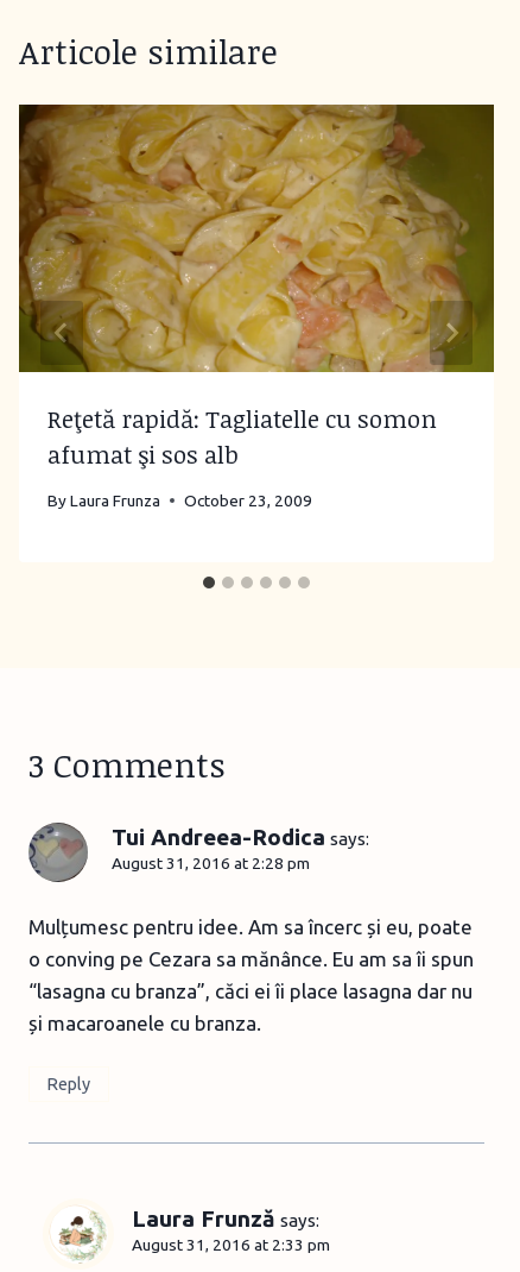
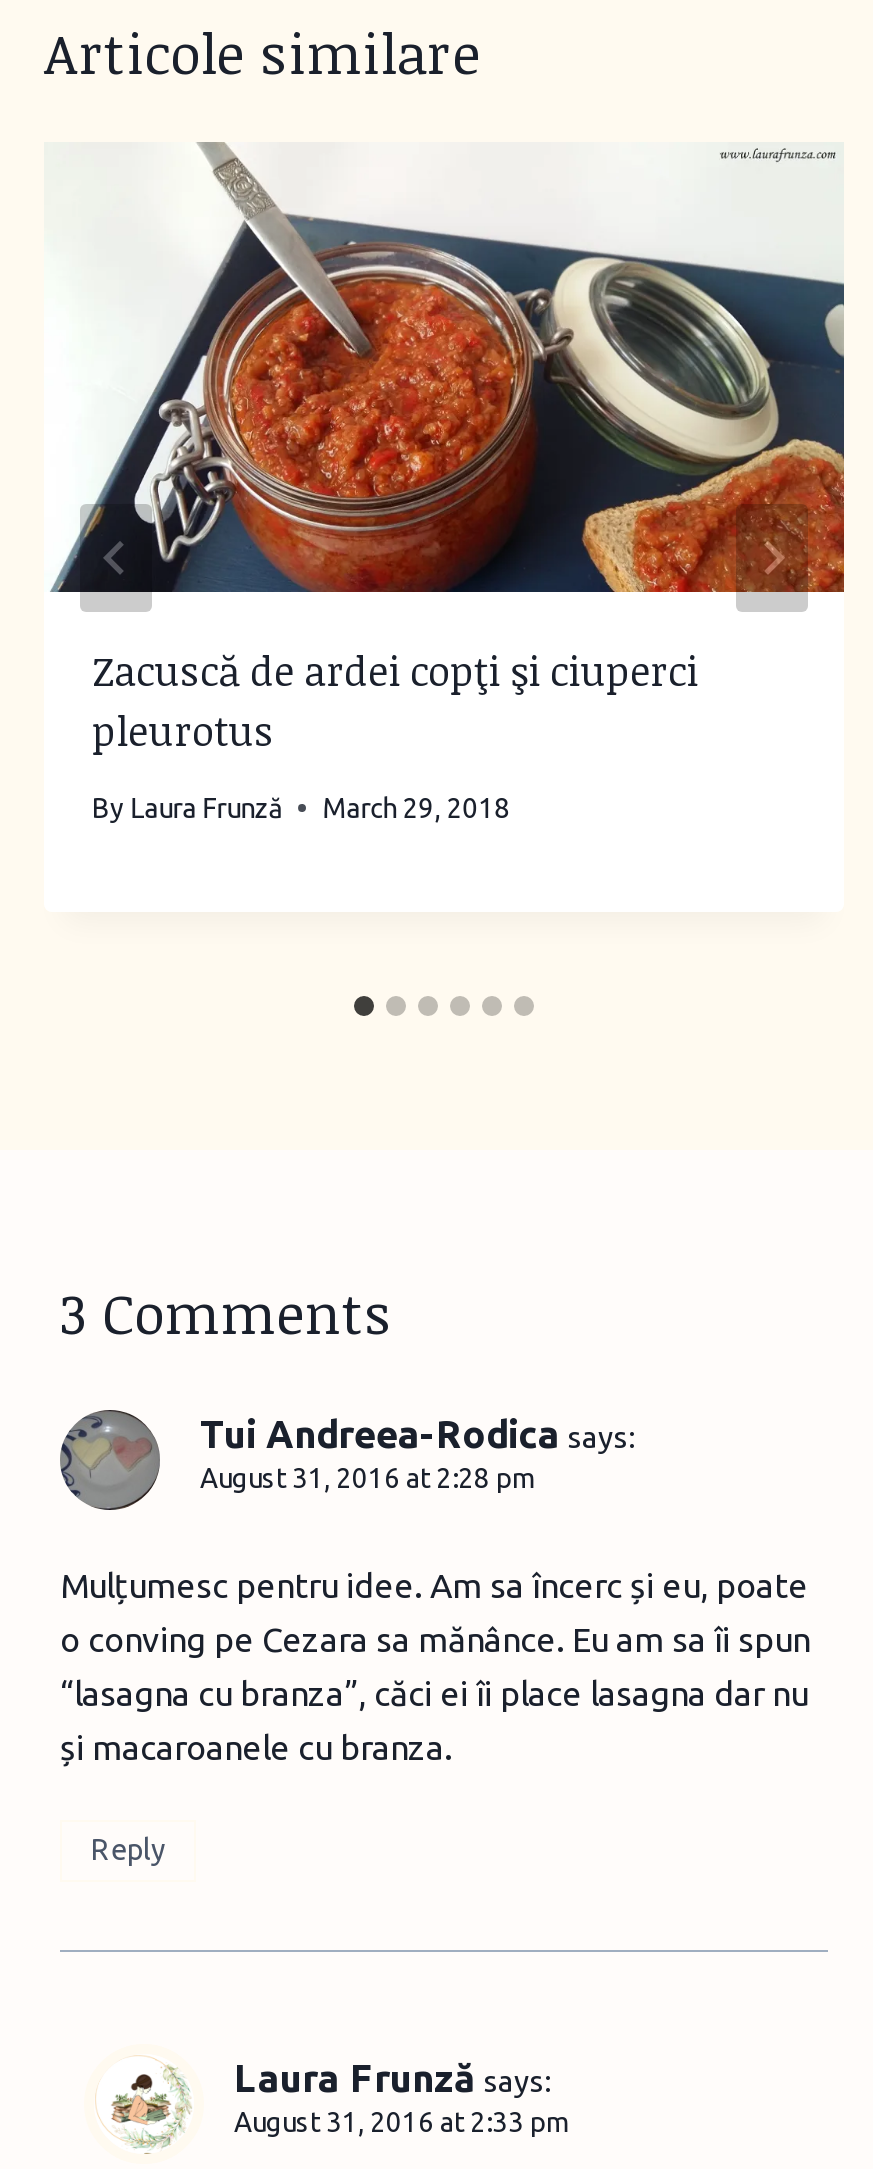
[18,103,495,471] [image] | Reţetă rapidă: Tagliatelle cu somon | afumat şi sos alb -> [44,142,846,758] [image] | Zacuscă de ardei copţi şi ciuperci | pleurotus
[47,490,312,510] By Laura Frunza | October 23, 2009 -> [92,791,510,823] By Laura Frunză | March 29, 2018

